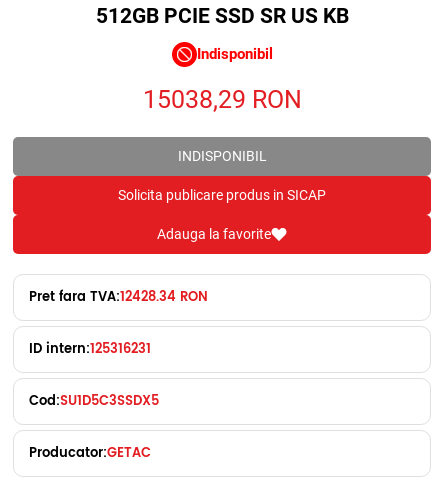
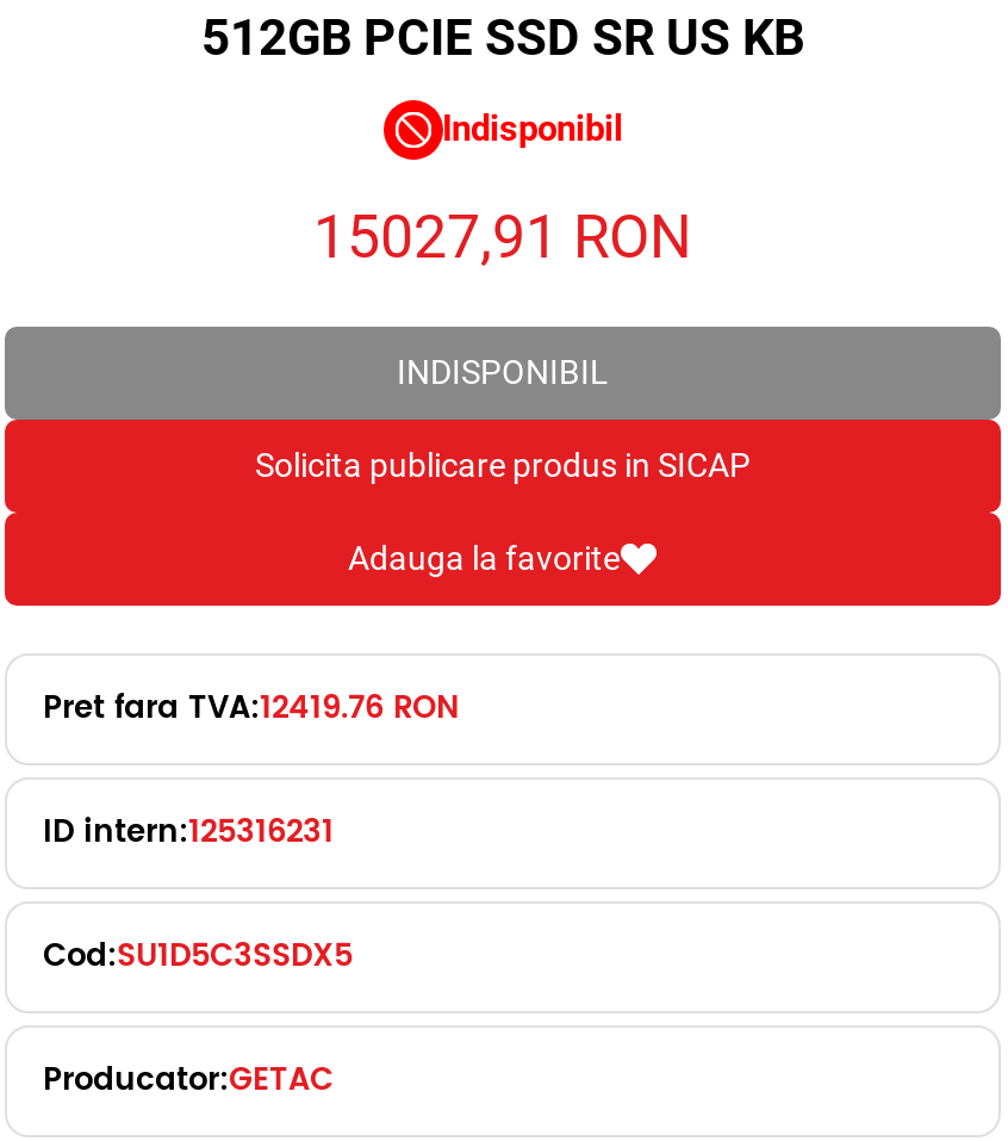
[142,85,301,114] 15038,29 RON -> [313,202,692,271] 15027,91 RON
[29,287,208,308] Pret fara TVA:12428.34 RON -> [43,684,460,734] Pret fara TVA:12419.76 RON

